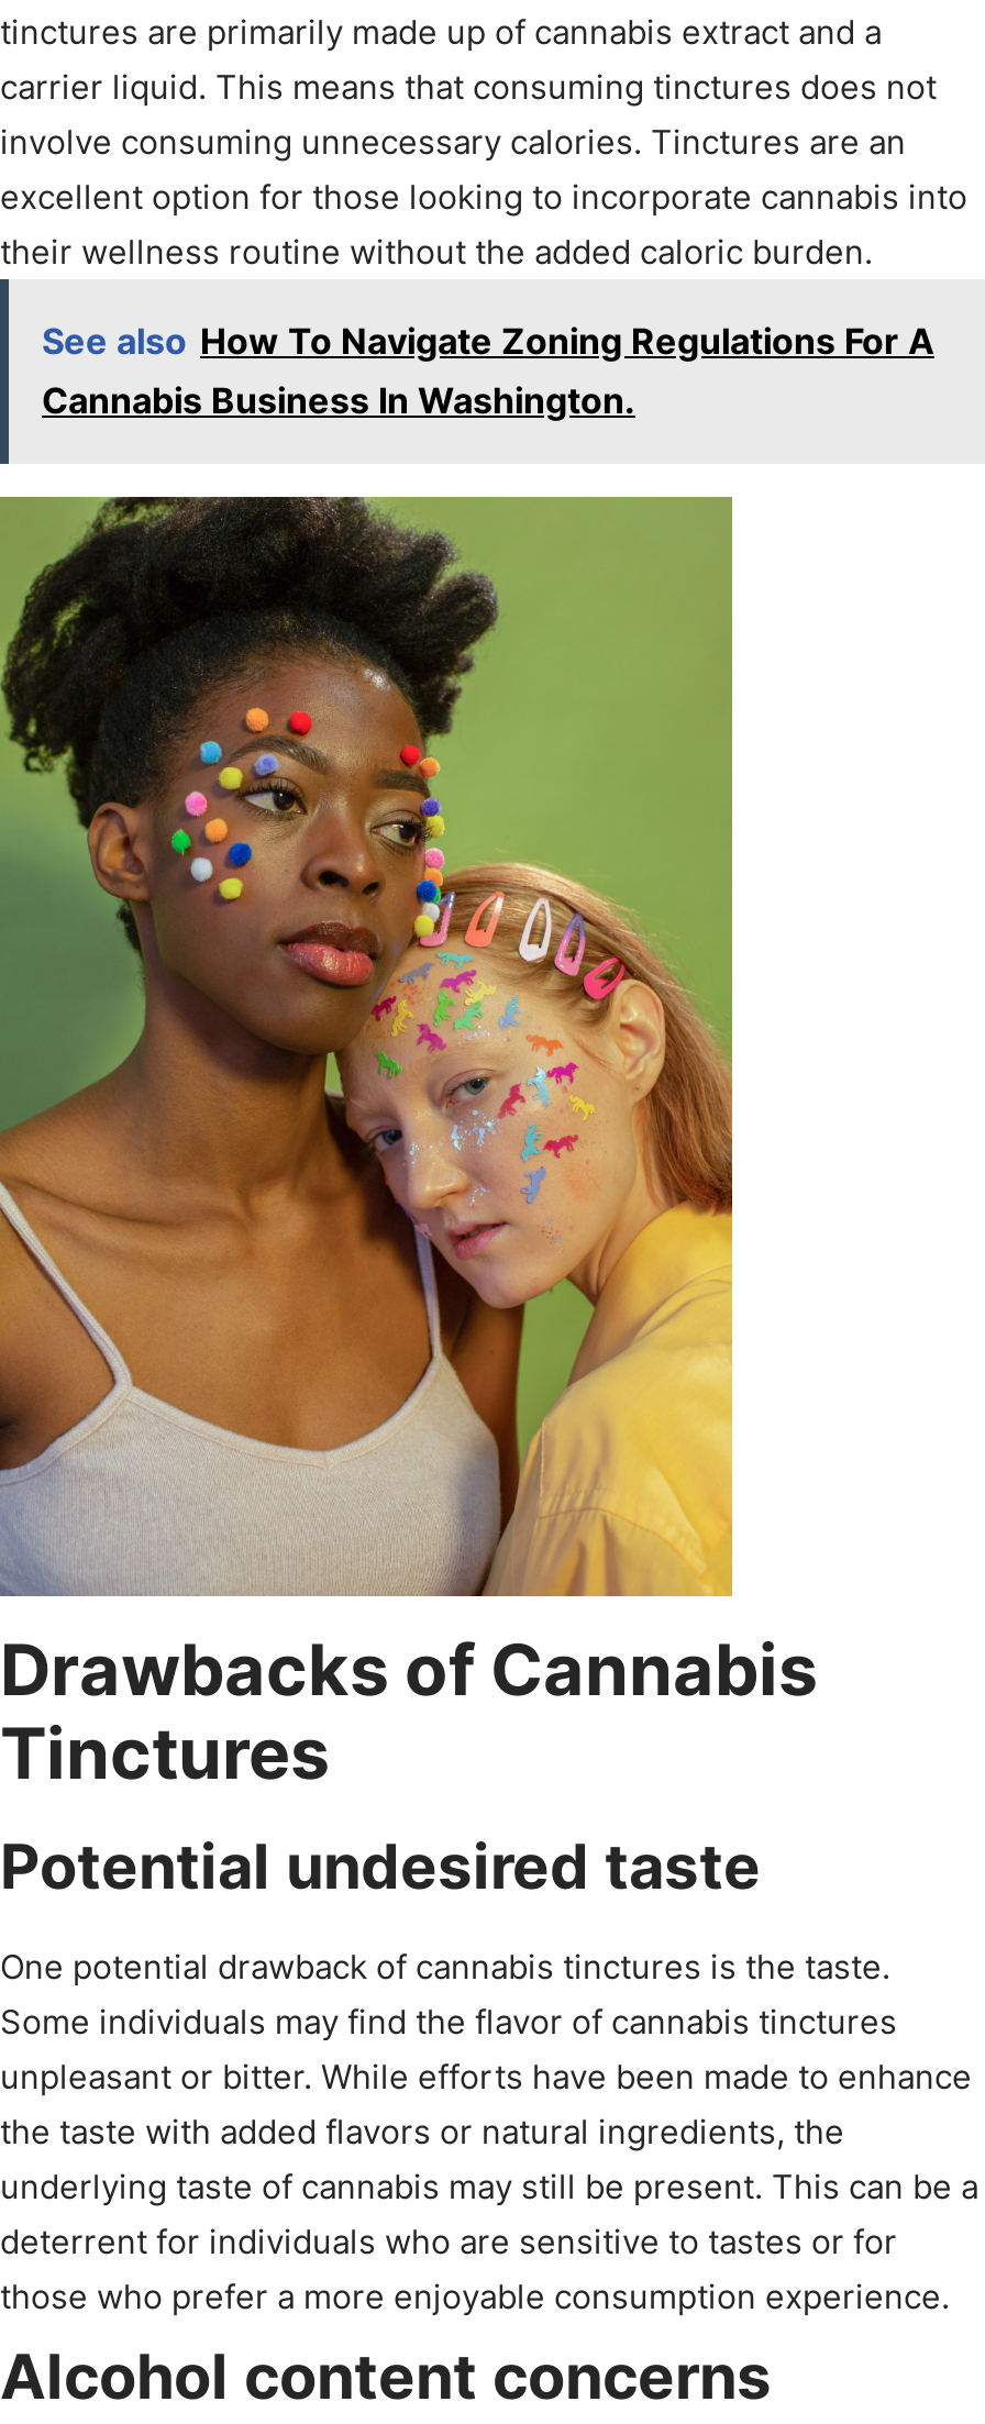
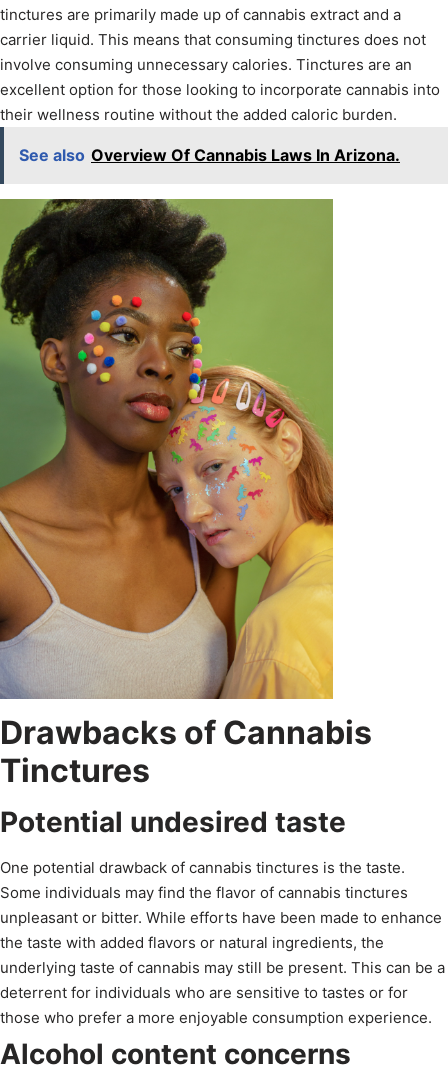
[42,319,934,422] See also How To Navigate Zoning Regulations For A | Cannabis Business In Washington. -> [19,145,400,165] See also Overview Of Cannabis Laws In Arizona.

